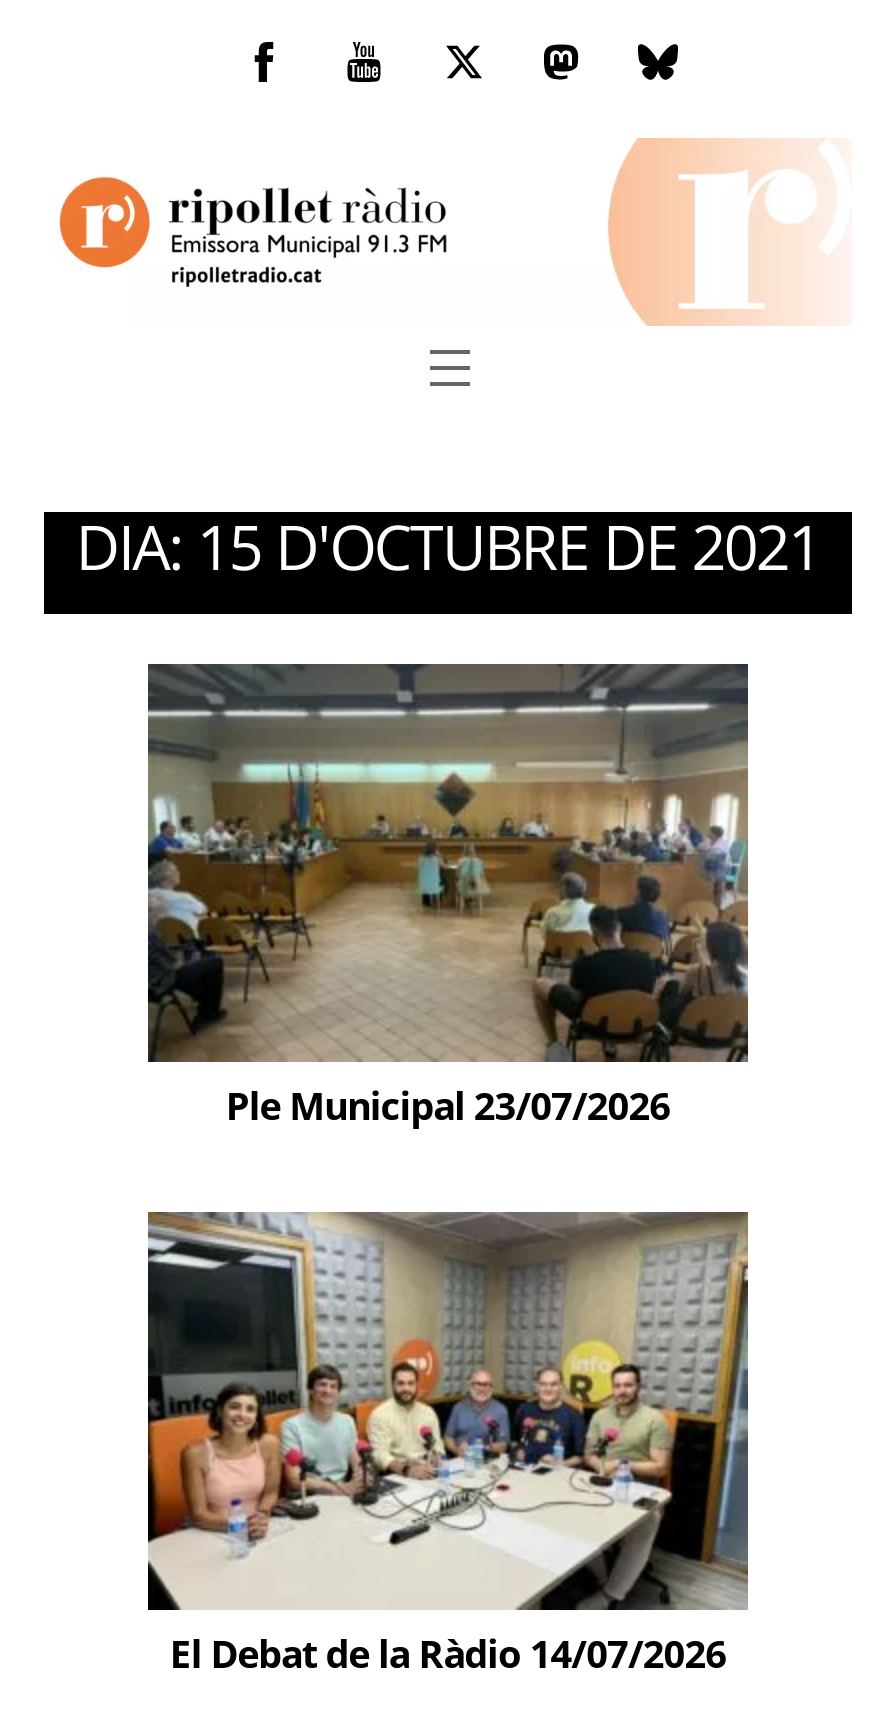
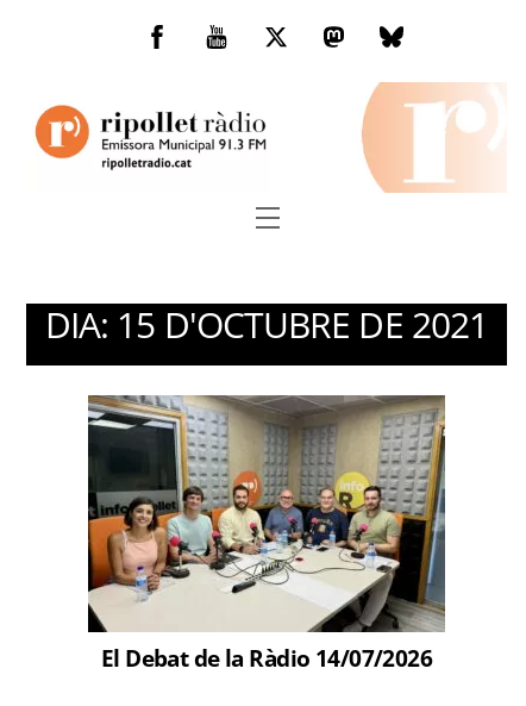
[146,664,750,1132] [image] | Ple Municipal 23/07/2026 -> none

